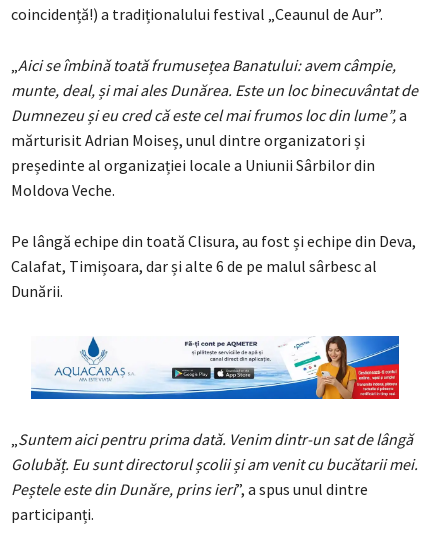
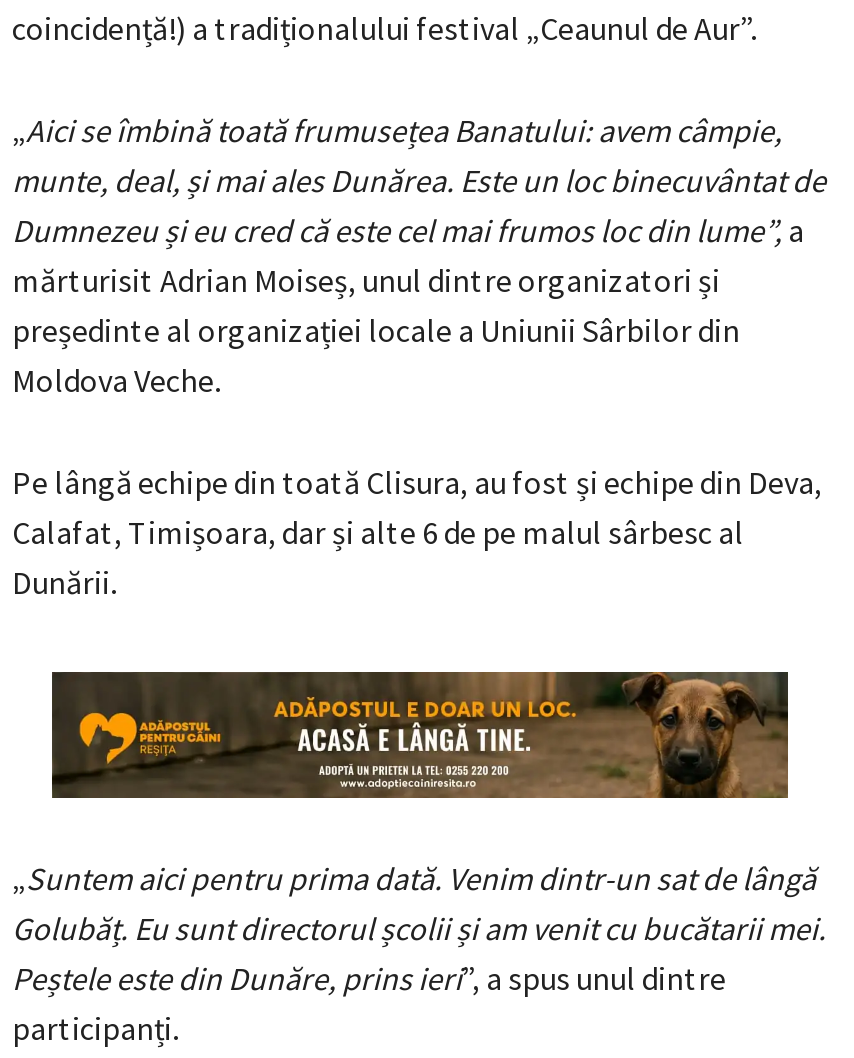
[30,335,400,400] [image] -> [50,670,790,800] [image]

